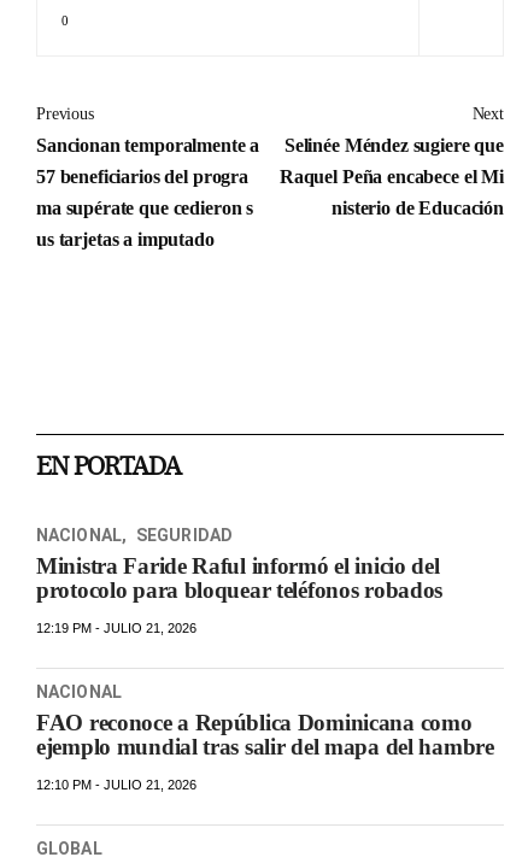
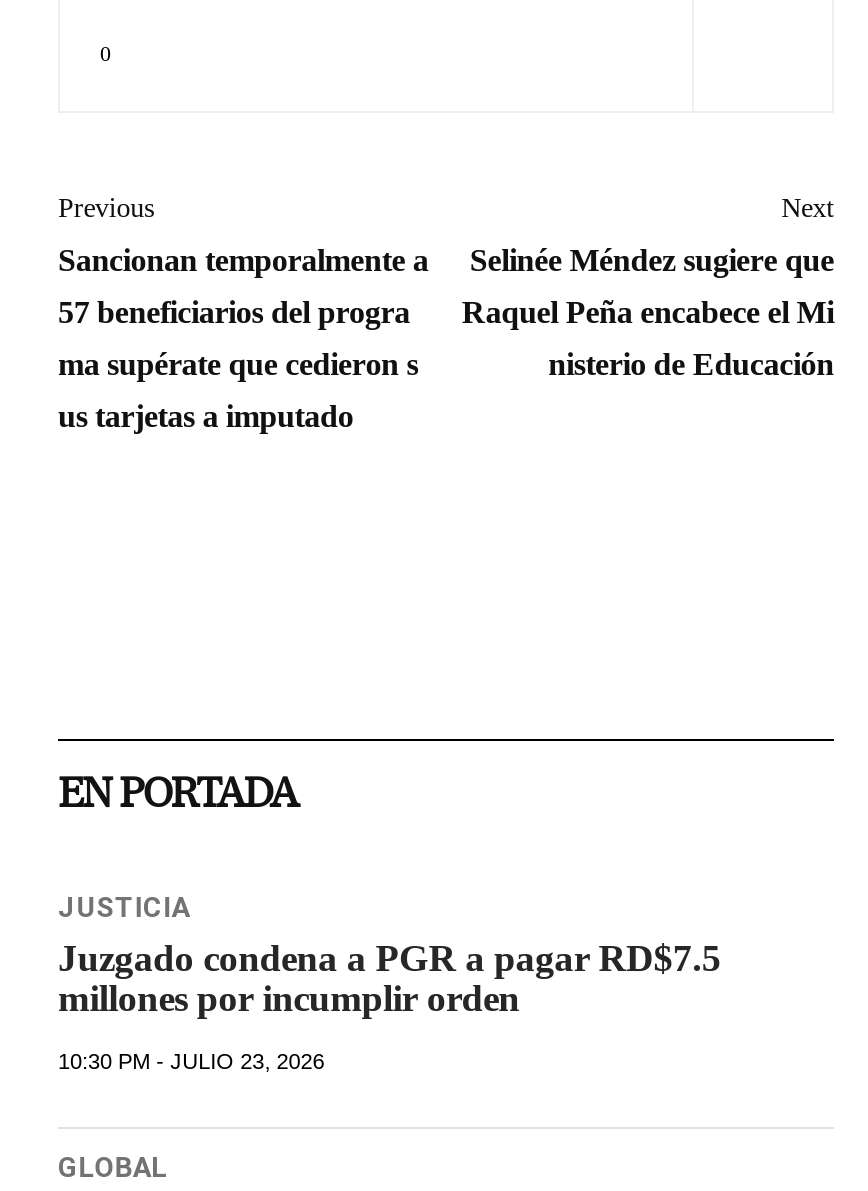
[36,526,494,792] NACIONAL, SEGURIDAD | Ministra Faride Raful informó el inicio del | protocolo para bloquear teléfonos robados | 12:19 PM - JULIO 21, 2026 | NACIONAL | FAO reconoce a República Dominicana como | ejemplo mundial tras salir del mapa del hambre | 12:10 PM - JULIO 21, 2026 -> [58,891,721,1073] JUSTICIA | Juzgado condena a PGR a pagar RD$7.5 | millones por incumplir orden | 10:30 PM - JULIO 23, 2026

